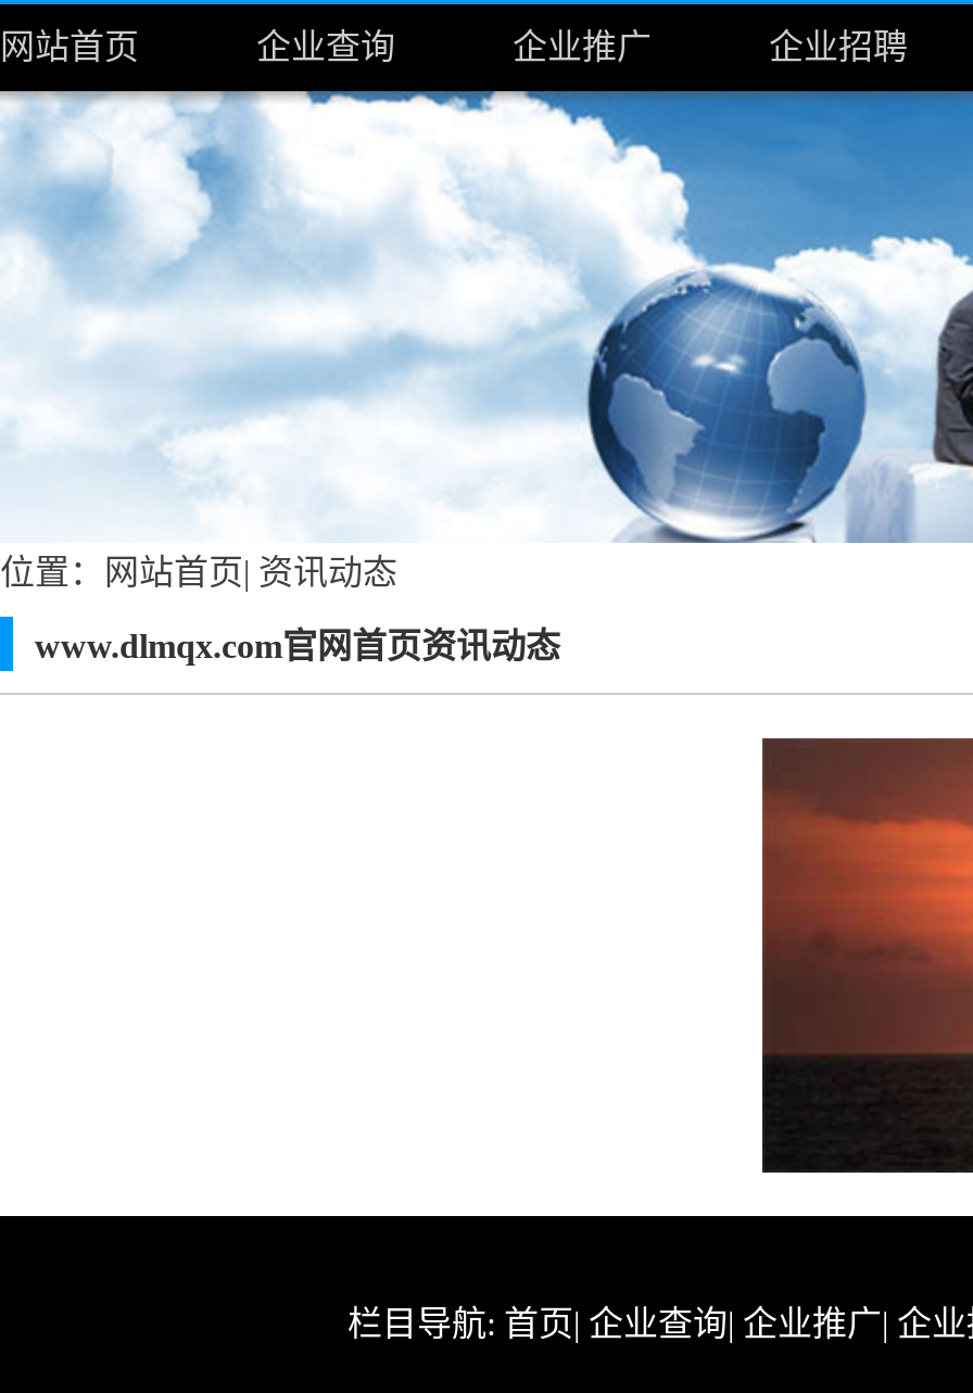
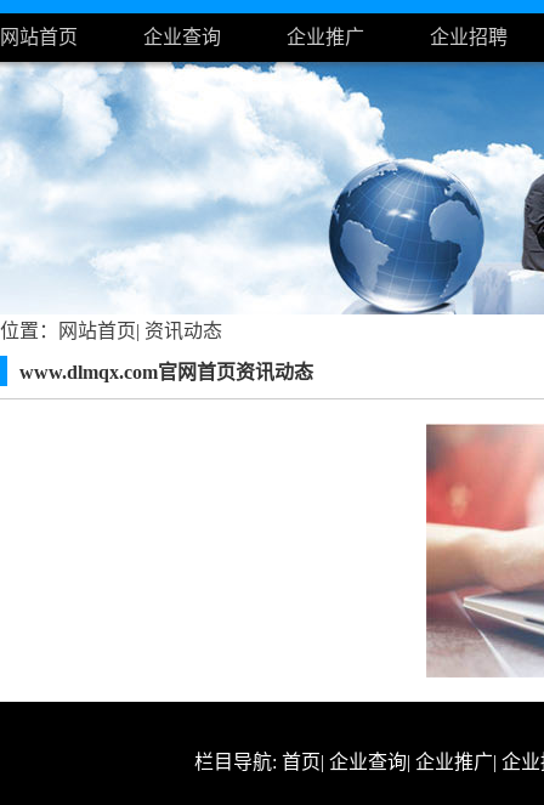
[760,736,966,1175] [image] -> [425,424,540,678] [image]

